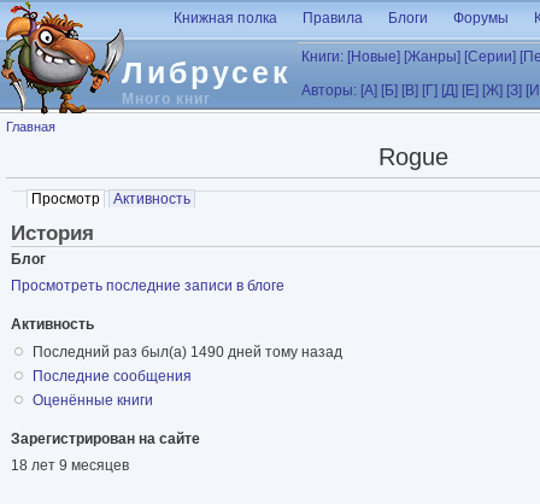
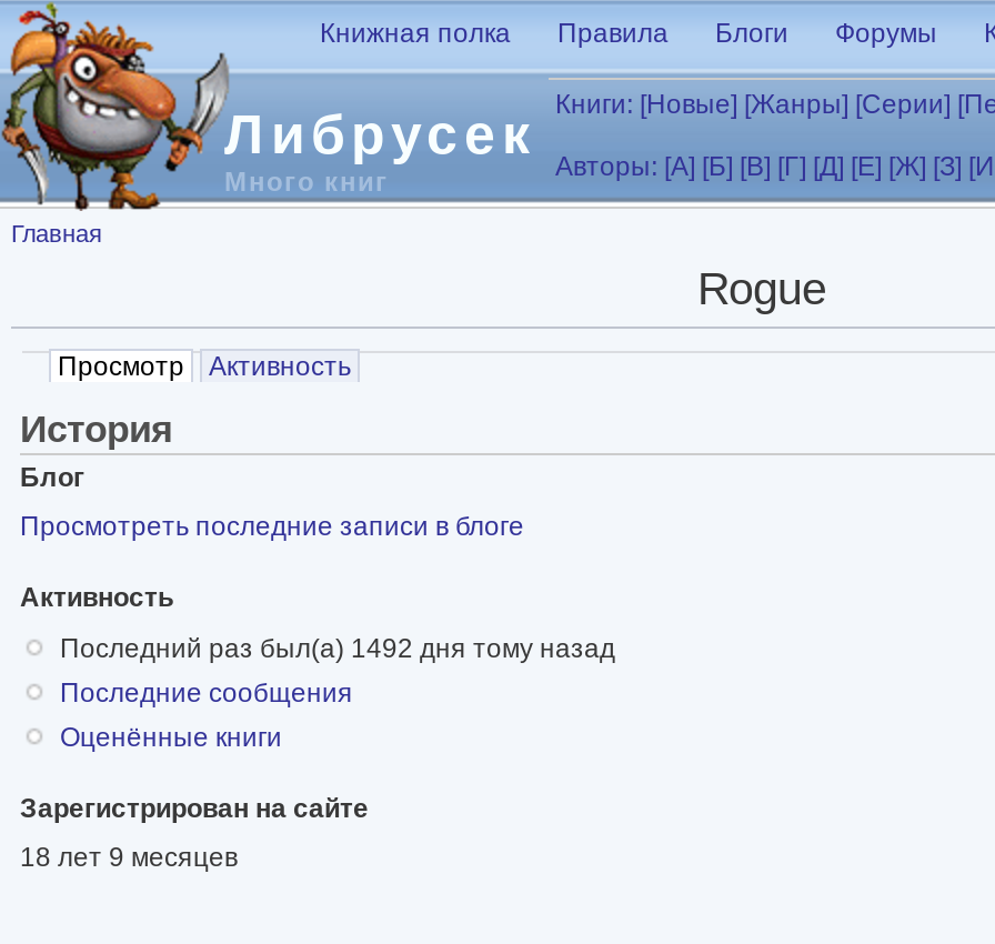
[33,343,342,360] Последний раз был(а) 1490 дней тому назад -> [60,632,615,663] Последний раз был(а) 1492 дня тому назад

